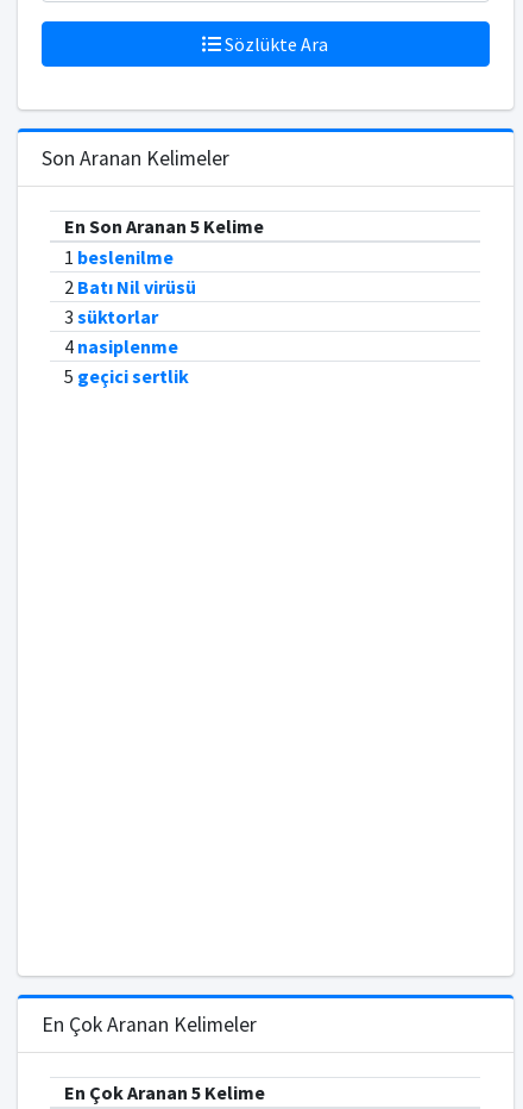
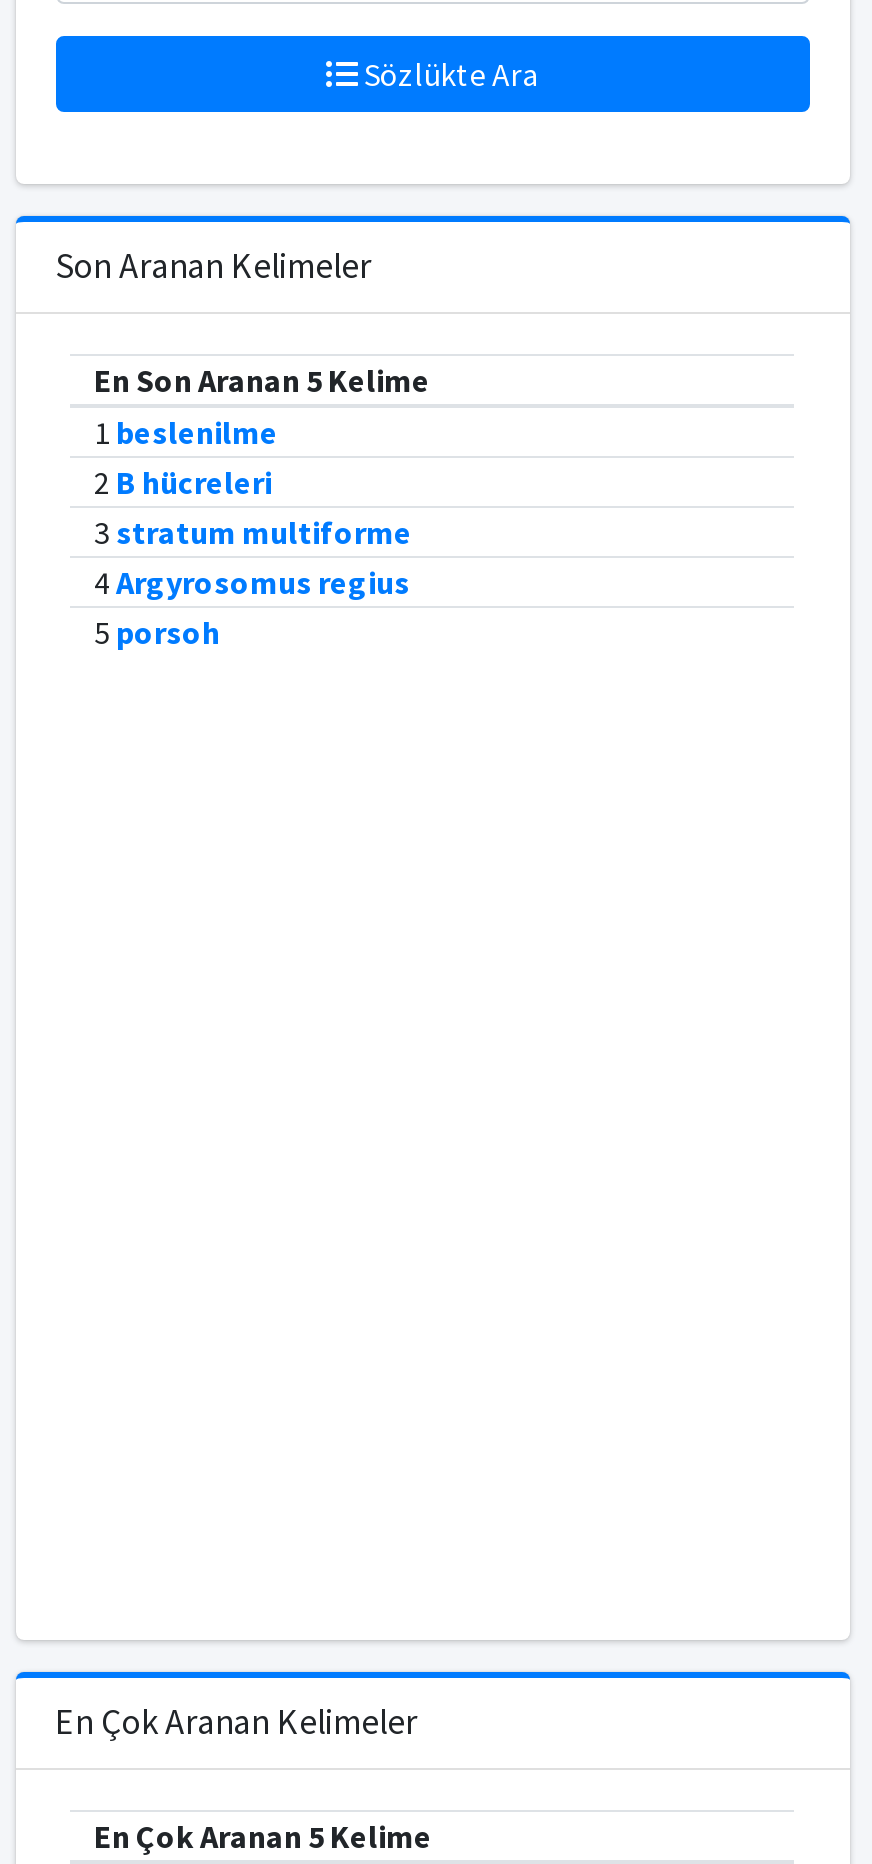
[64,275,196,388] 2 Batı Nil virüsü | 3 süktorlar | 4 nasiplenme | 5 geçici sertlik -> [94,462,412,652] 2 B hücreleri | 3 stratum multiforme | 4 Argyrosomus regius | 5 porsoh

